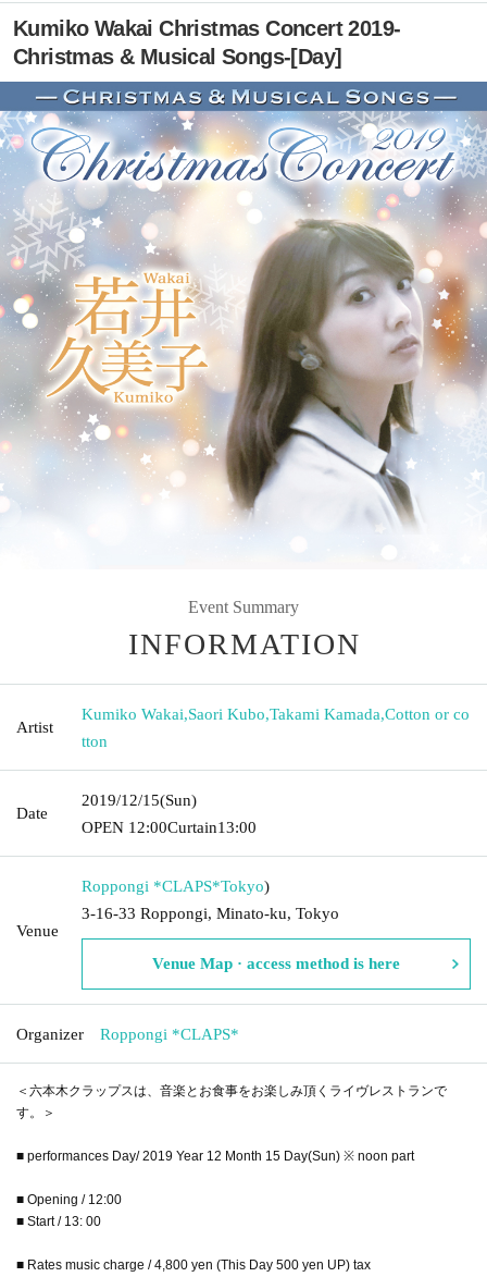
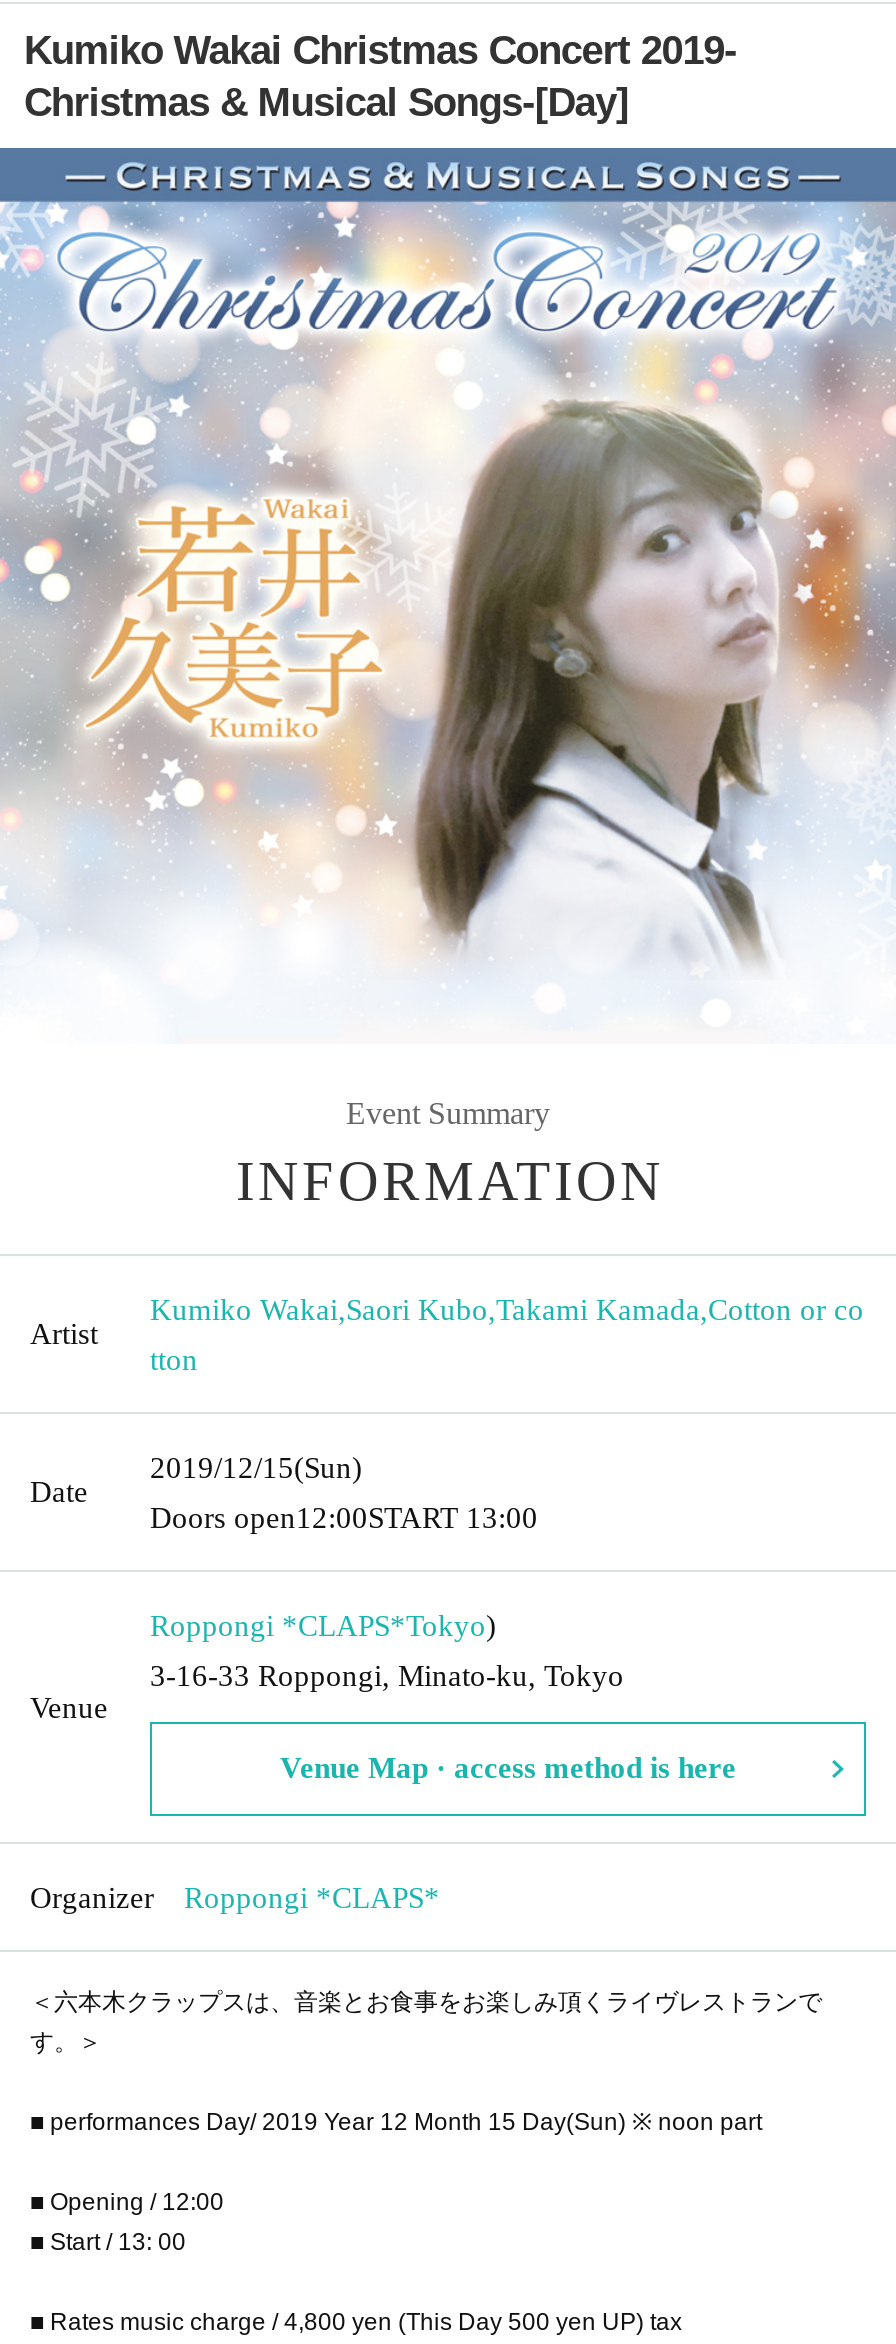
[82,818,257,836] OPEN 12:00Curtain 13:00 -> [150,1501,538,1533] Doors open 12:00START 13:00

